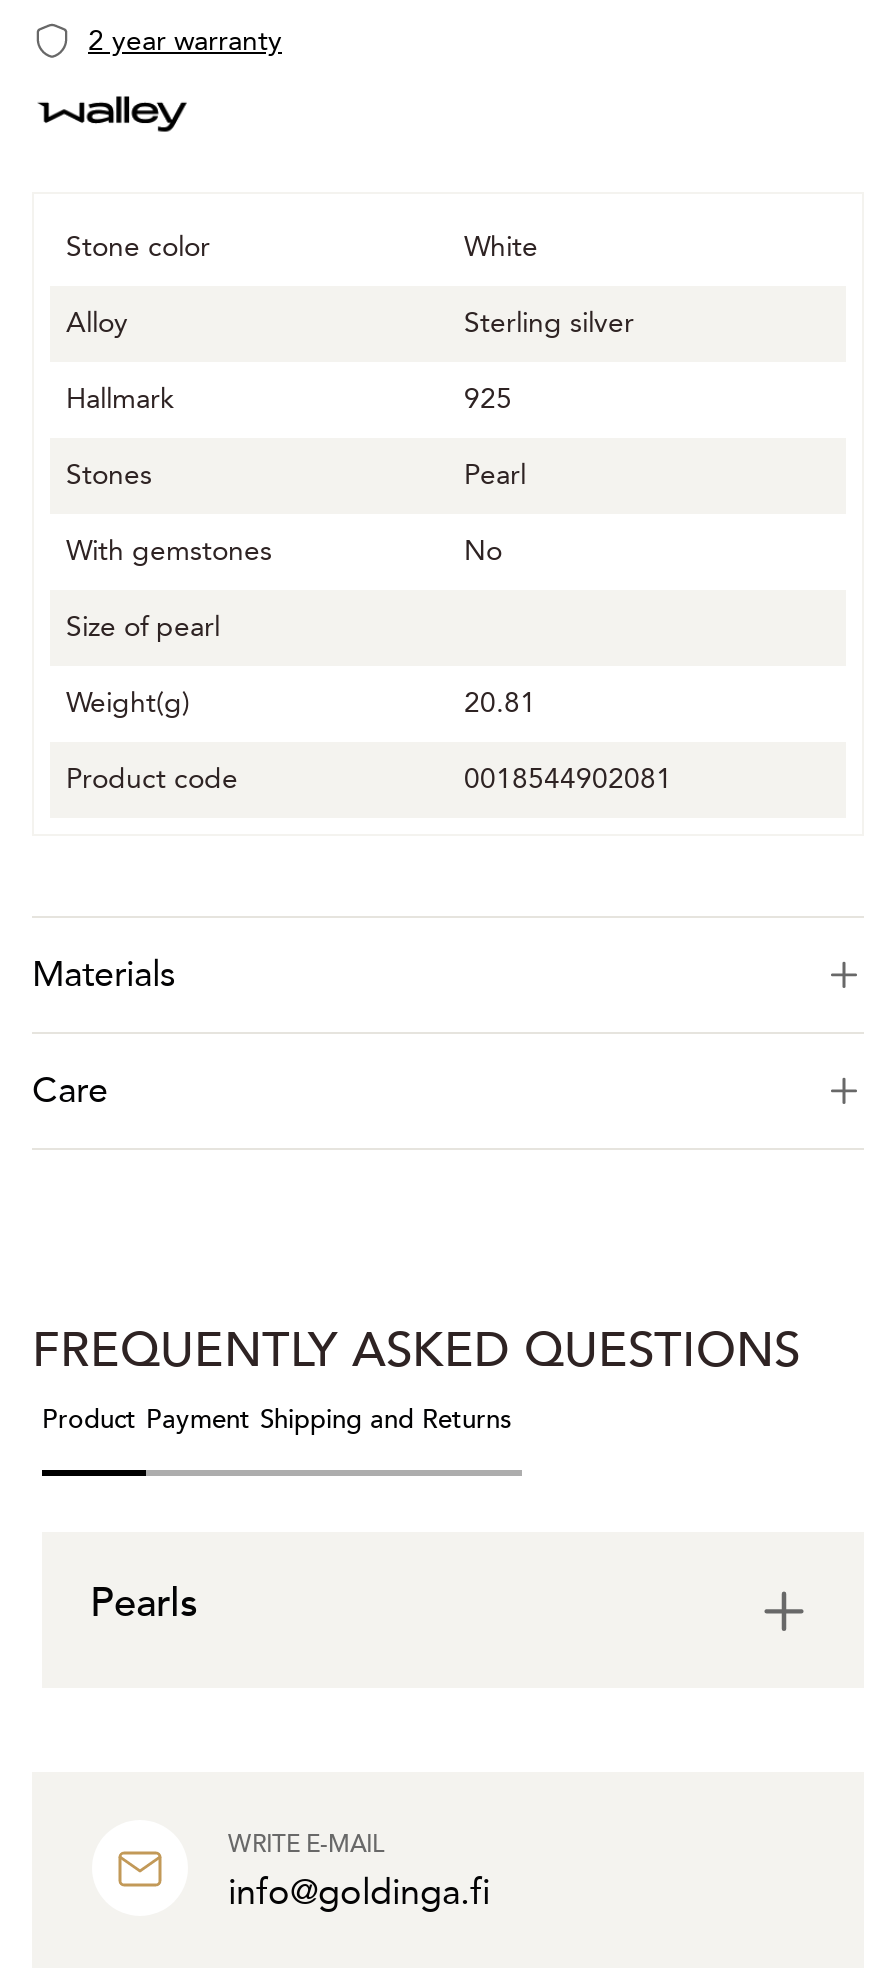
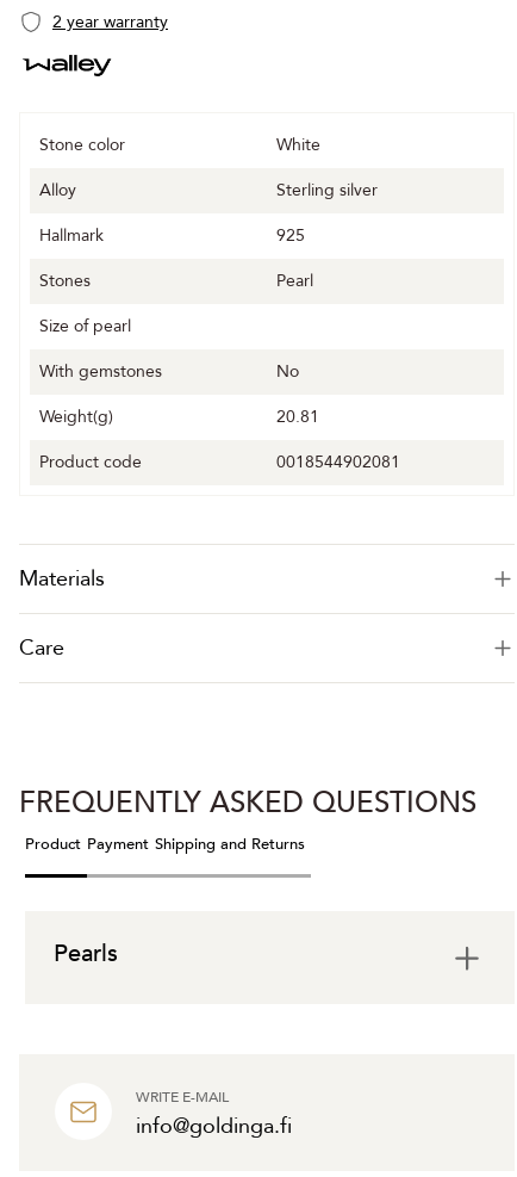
moved [66,533,502,571] -> [39,360,299,383]: With gemstones | No
moved [66,609,220,647] -> [39,315,131,338]: Size of pearl

